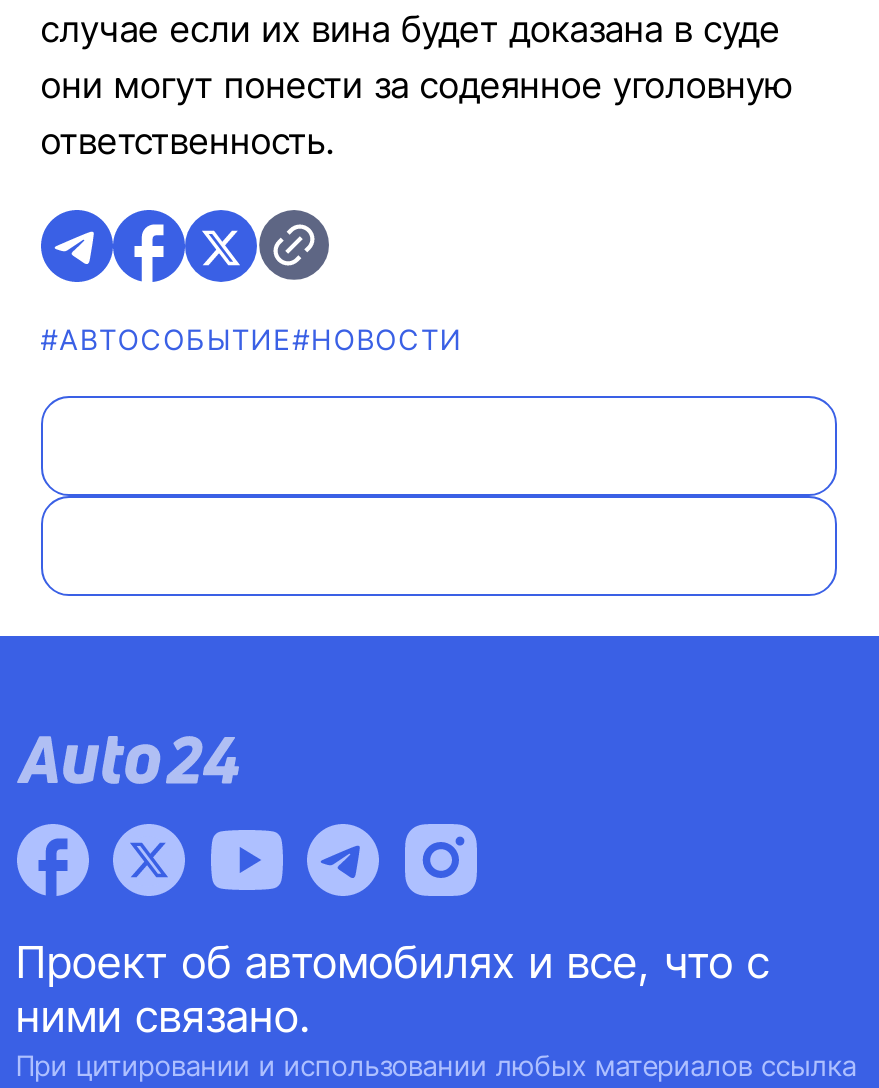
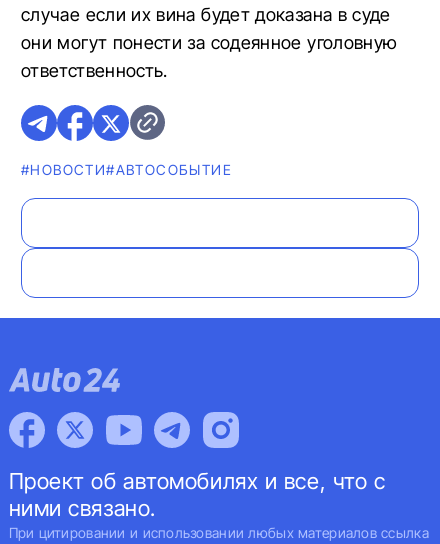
[41,322,463,356] #АВТОСОБЫТИЕ#НОВОСТИ -> [21,161,232,178] #НОВОСТИ#АВТОСОБЫТИЕ

